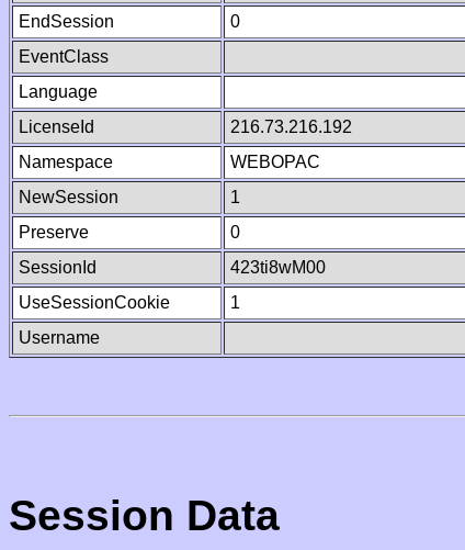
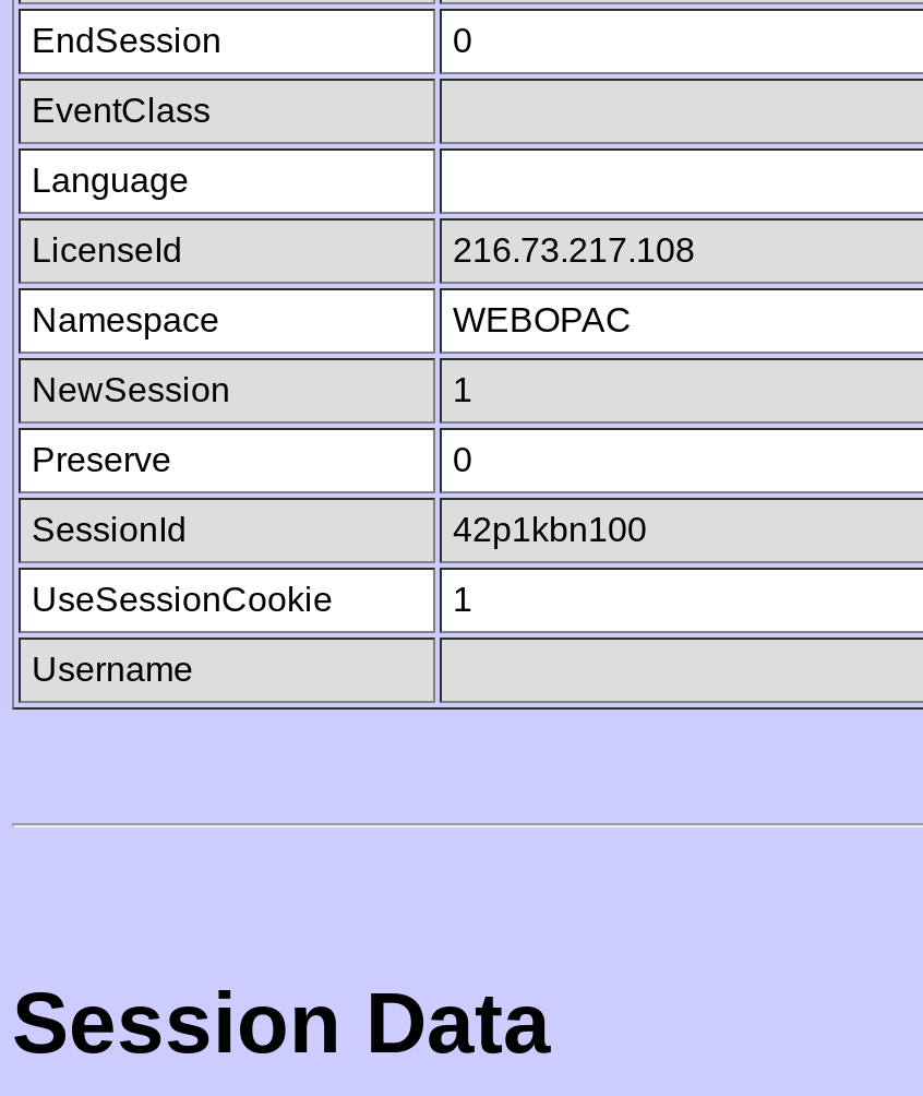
[230,117,352,136] 216.73.216.192 -> [453,231,695,269] 216.73.217.108
[230,258,326,277] 423ti8wM00 -> [453,511,647,548] 42p1kbn100

